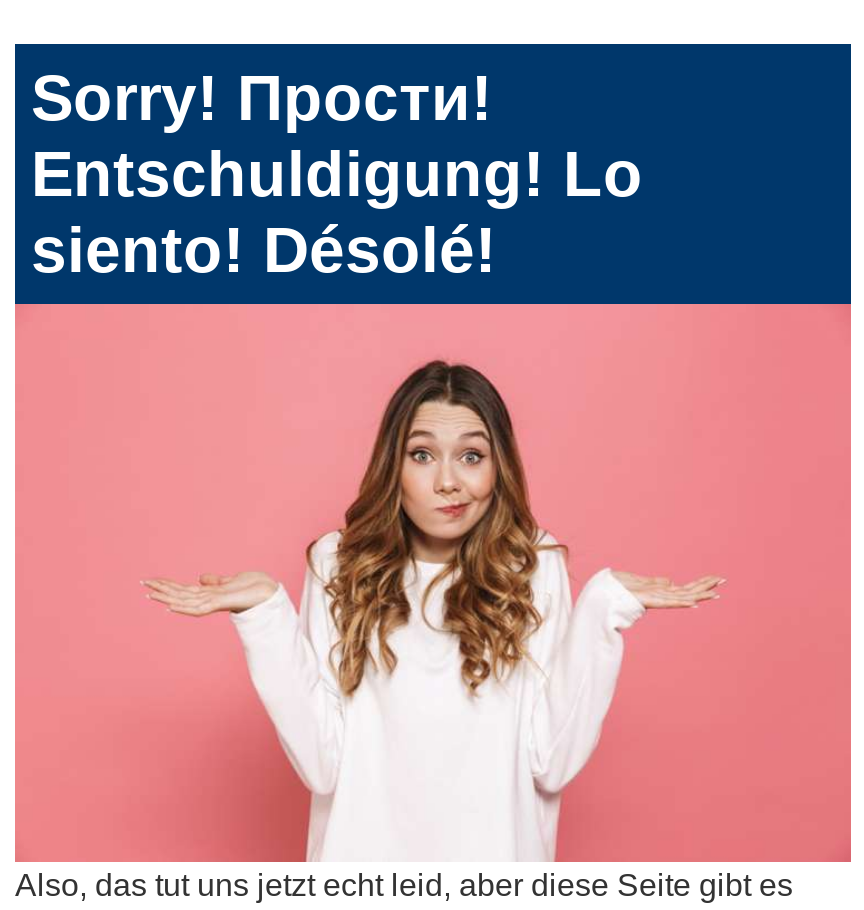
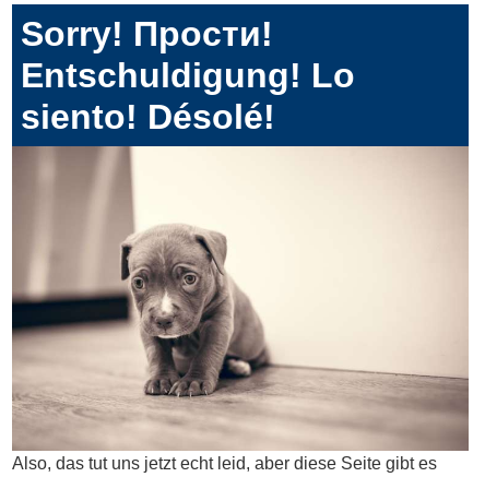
[15,304,853,862] [image] -> [11,146,470,451] [image]

